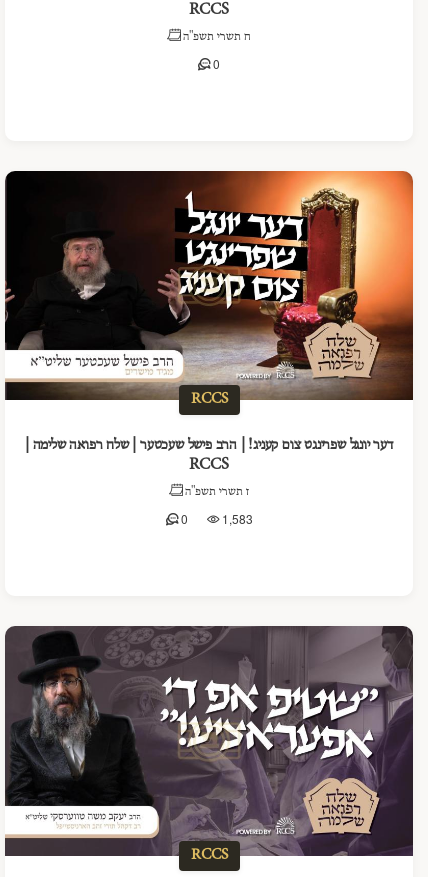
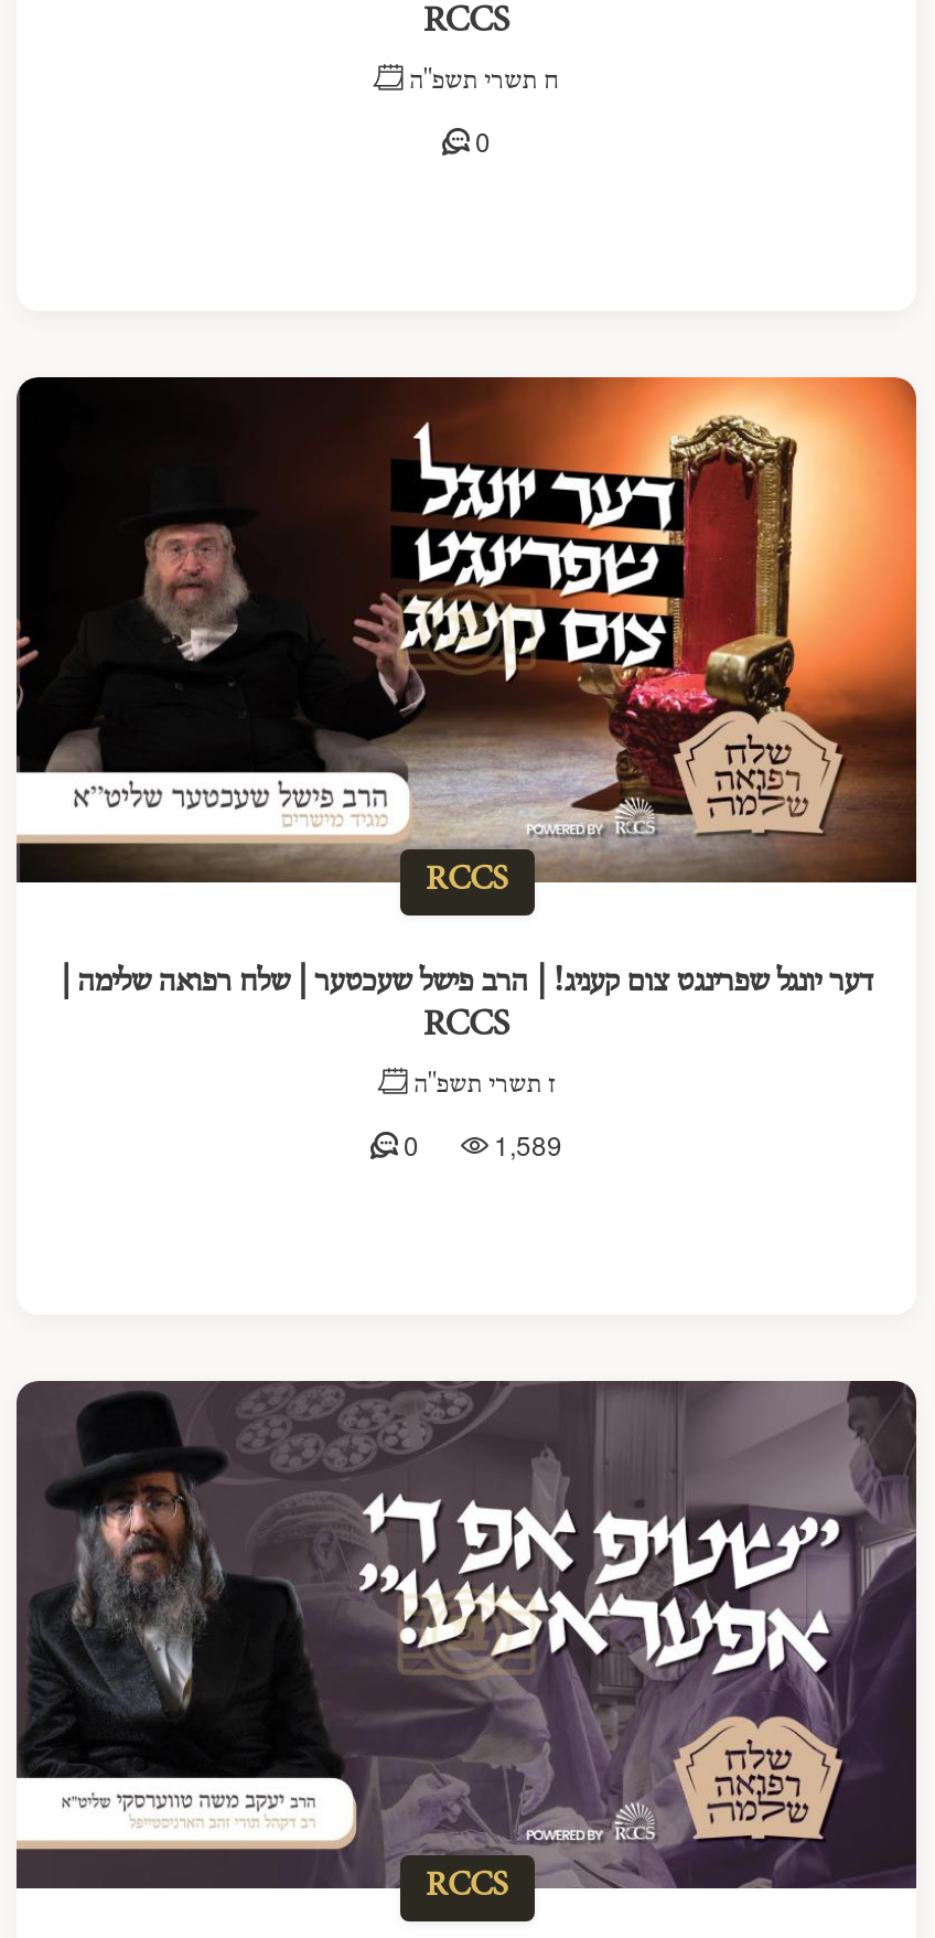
[177,510,252,527] 0 1,583 -> [397,1125,562,1163] 0 1,589

